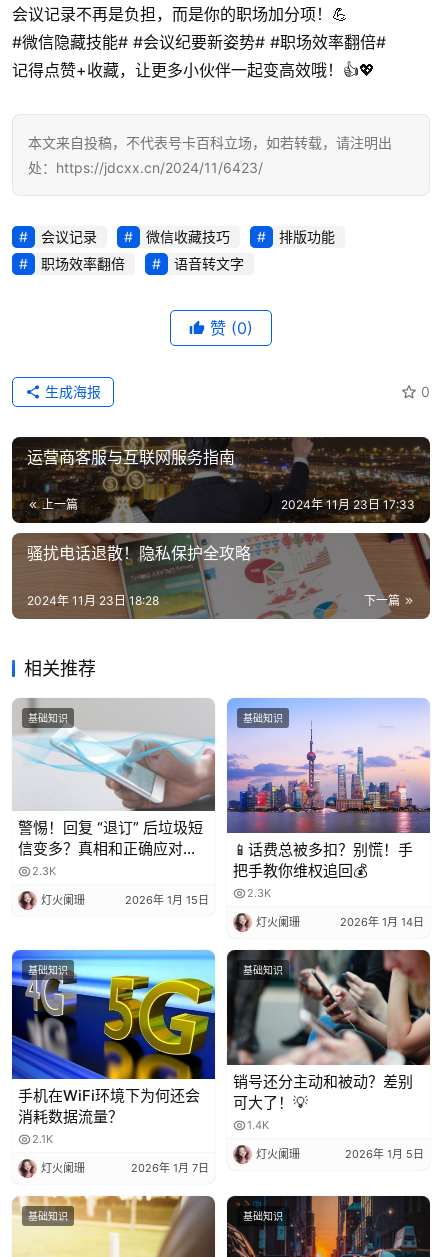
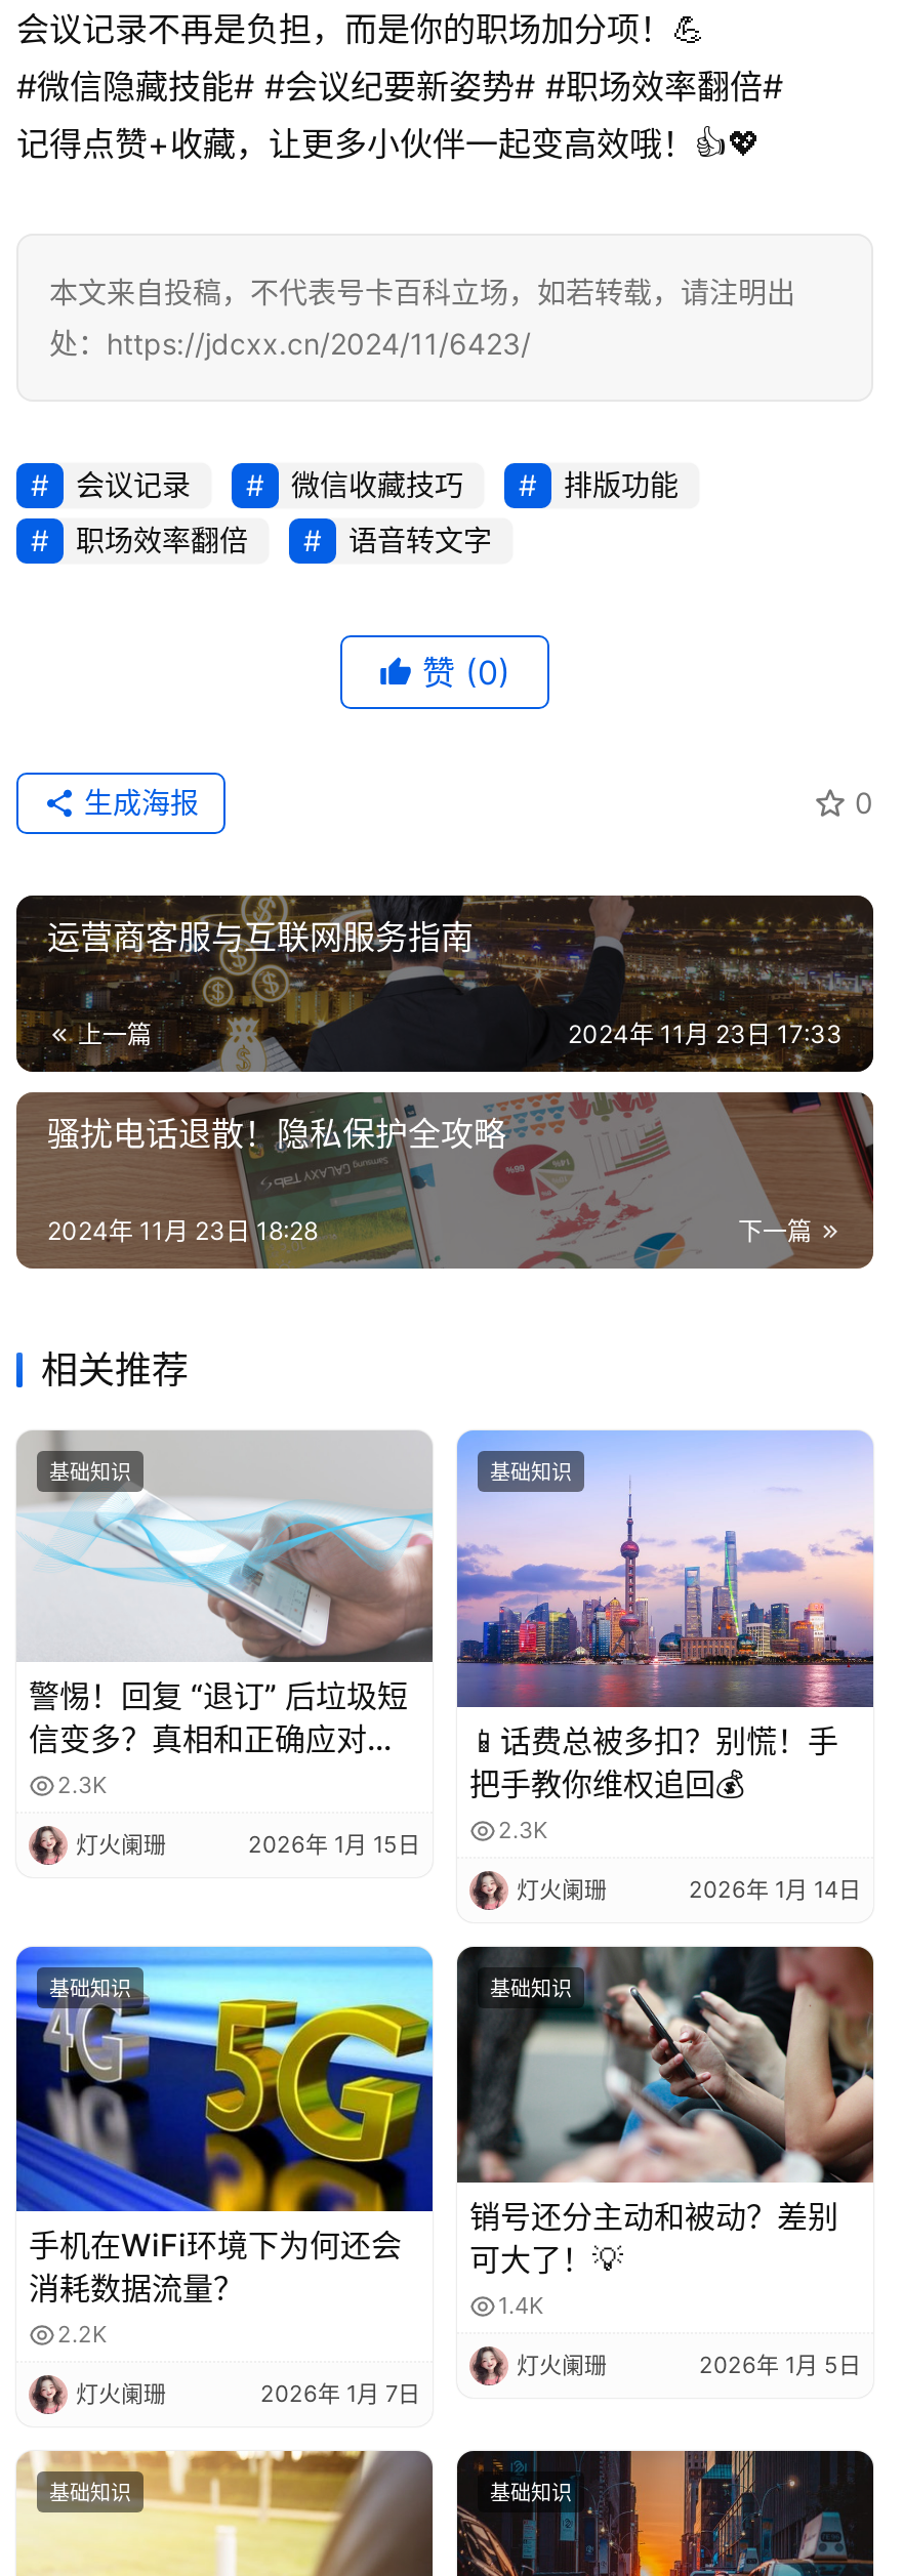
[32,1132,53,1146] 2.1K -> [57,2319,107,2348] 2.2K

